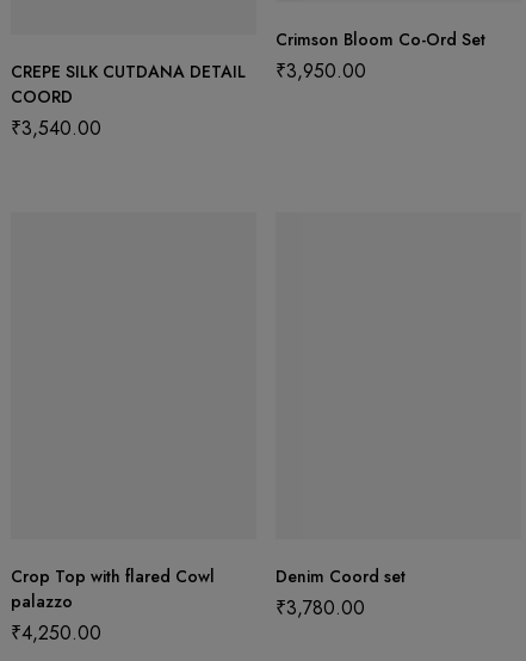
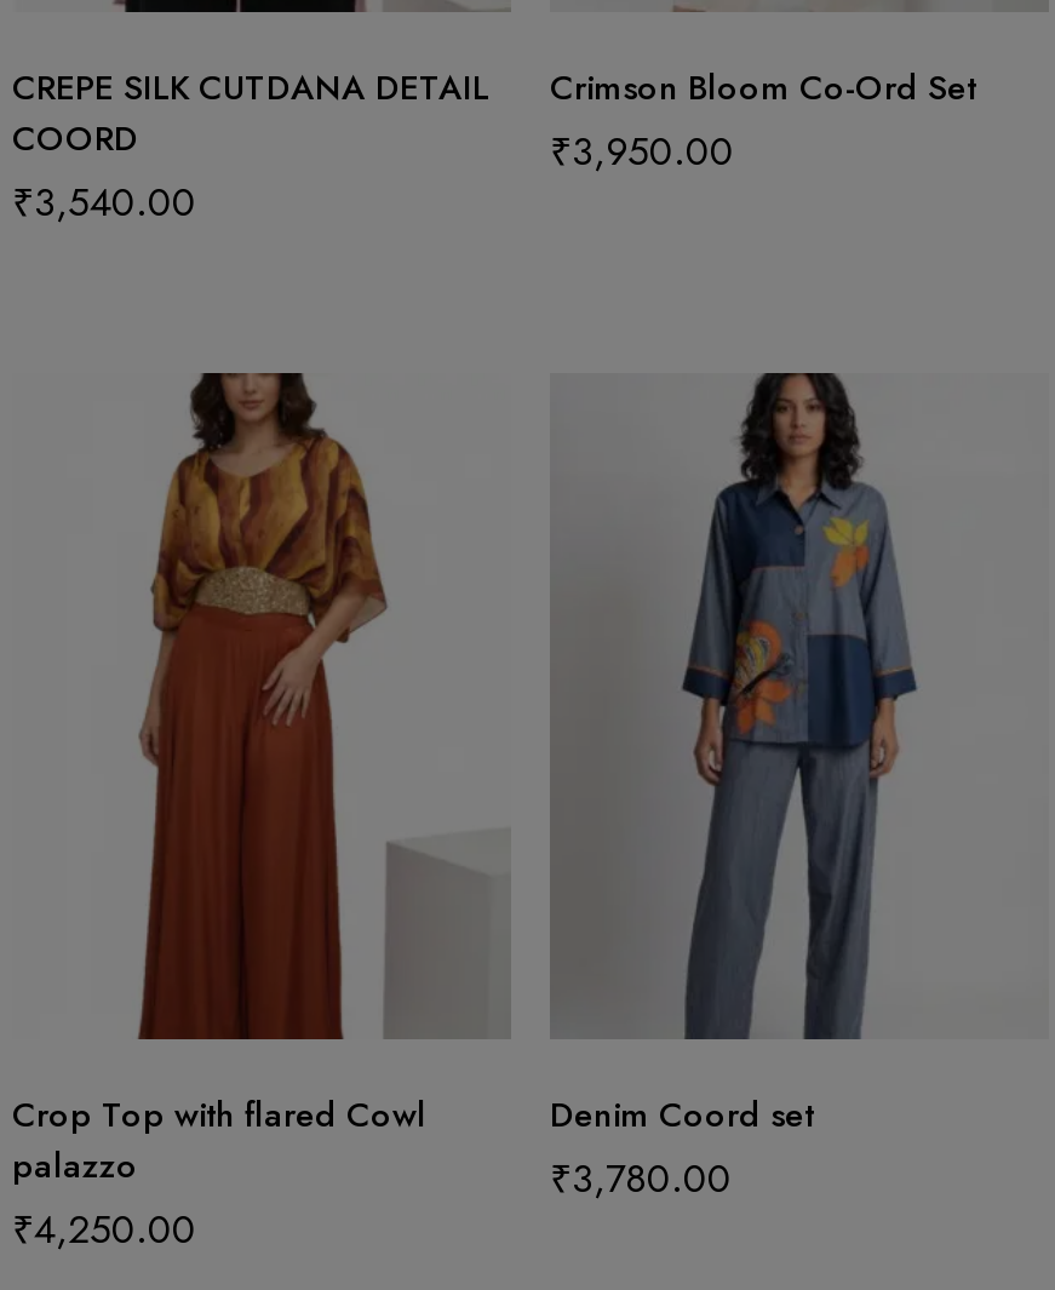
none -> [136,371,509,1044] [image]
none -> [550,371,918,1044] [image]

